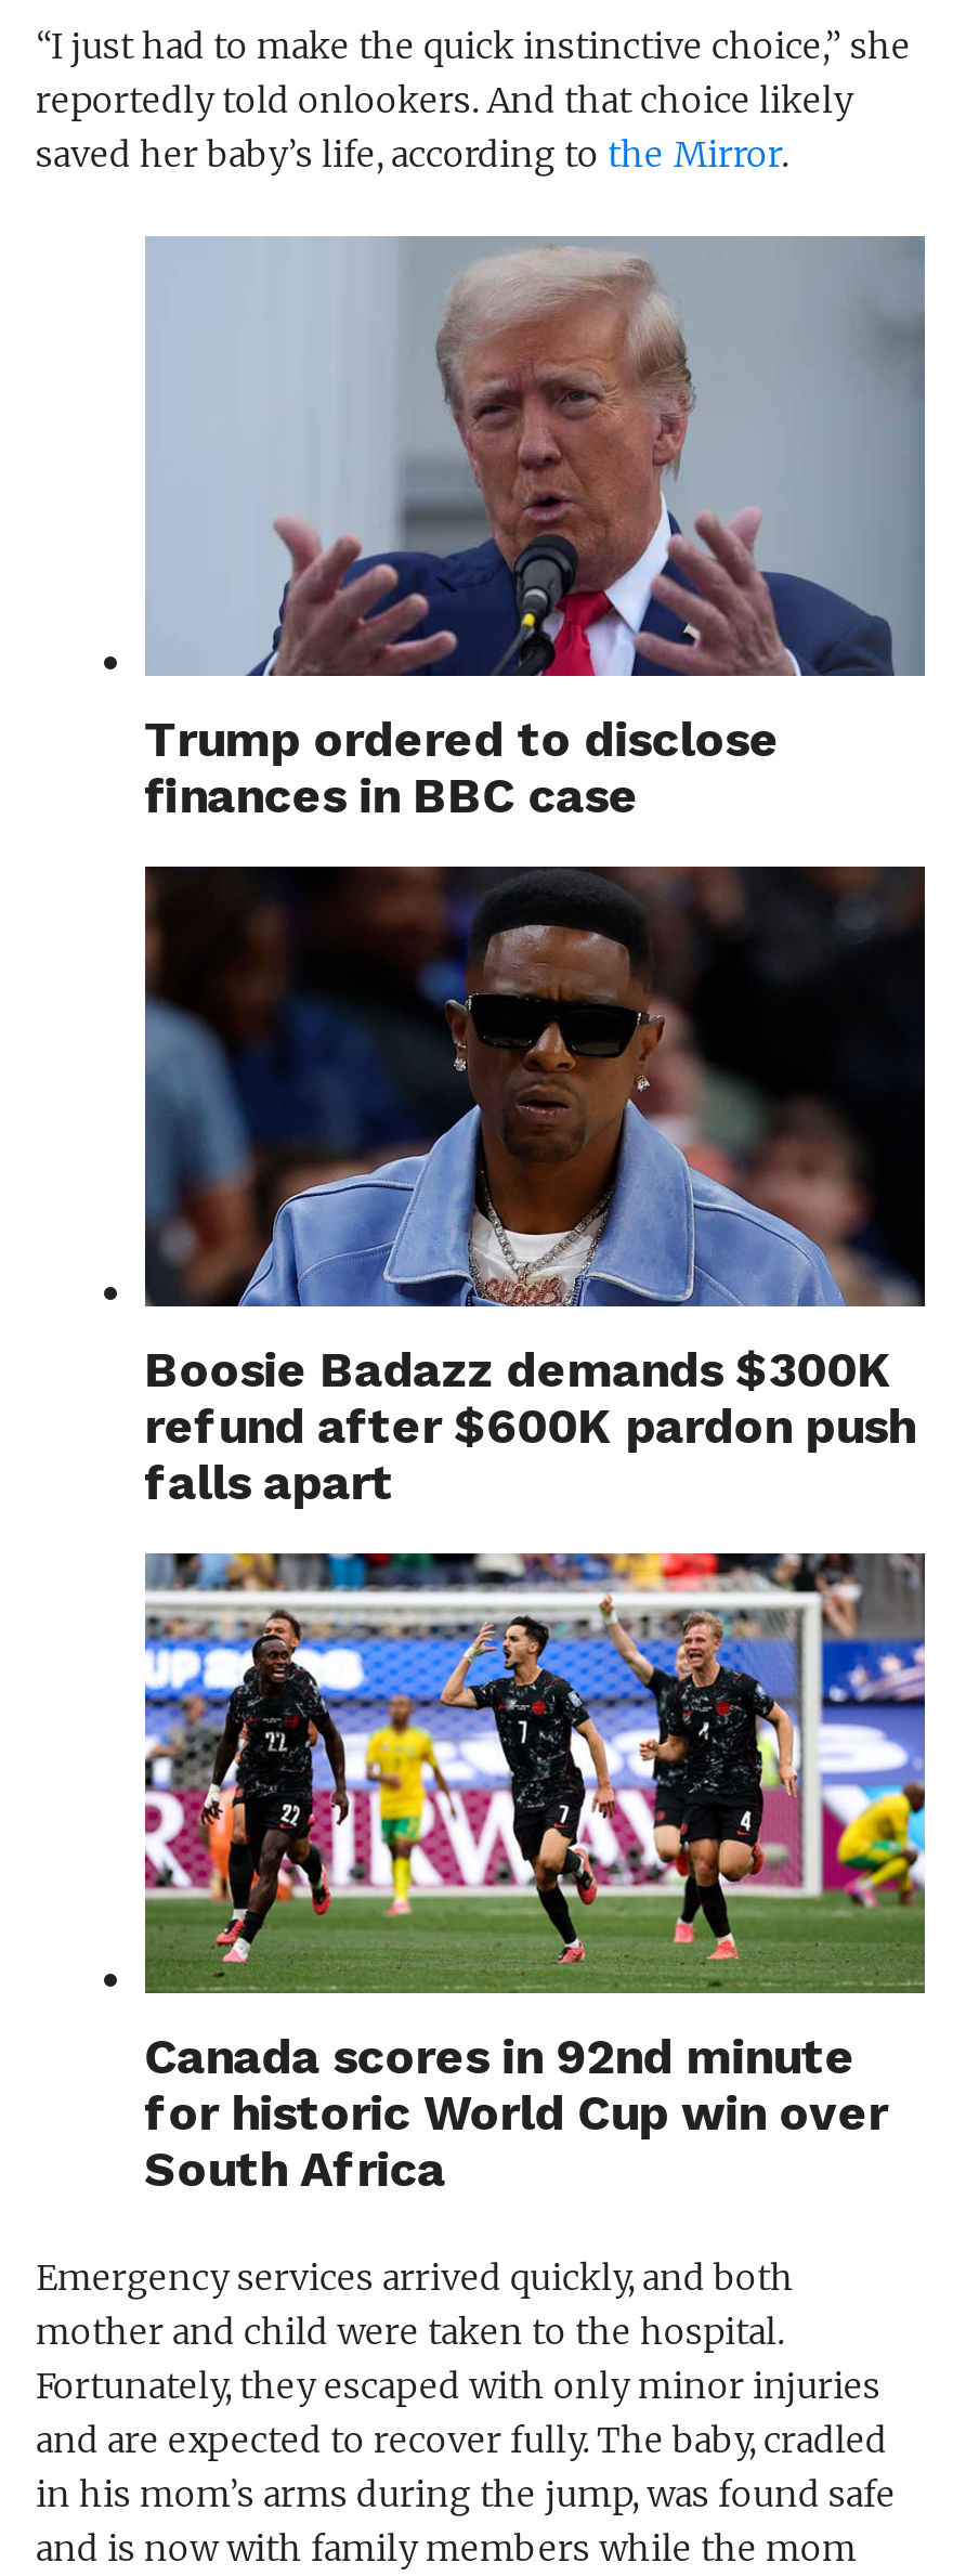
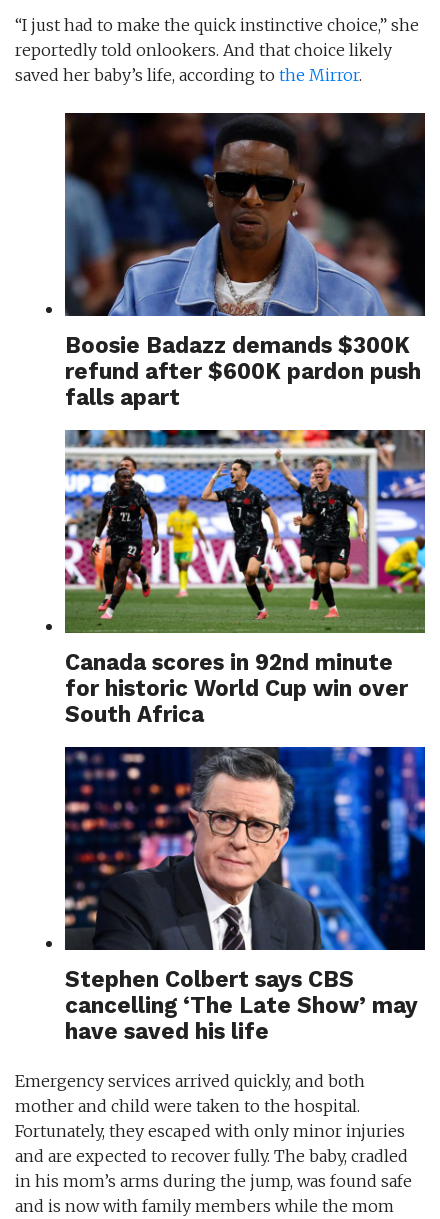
[144,236,927,823] [image] | Trump ordered to disclose | finances in BBC case -> none
moved [143,864,925,2196] -> [64,112,425,727]: [image] | Boosie Badazz demands $300K | refund after $600K pardon push | falls apart | Canada scores in 92nd minute | for historic World Cup win over | South Africa
none -> [64,746,426,1043] [image] | Stephen Colbert says CBS | cancelling ‘The Late Show’ may | have saved his life

